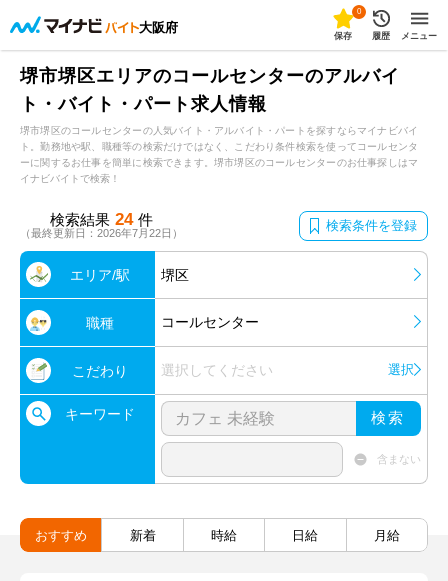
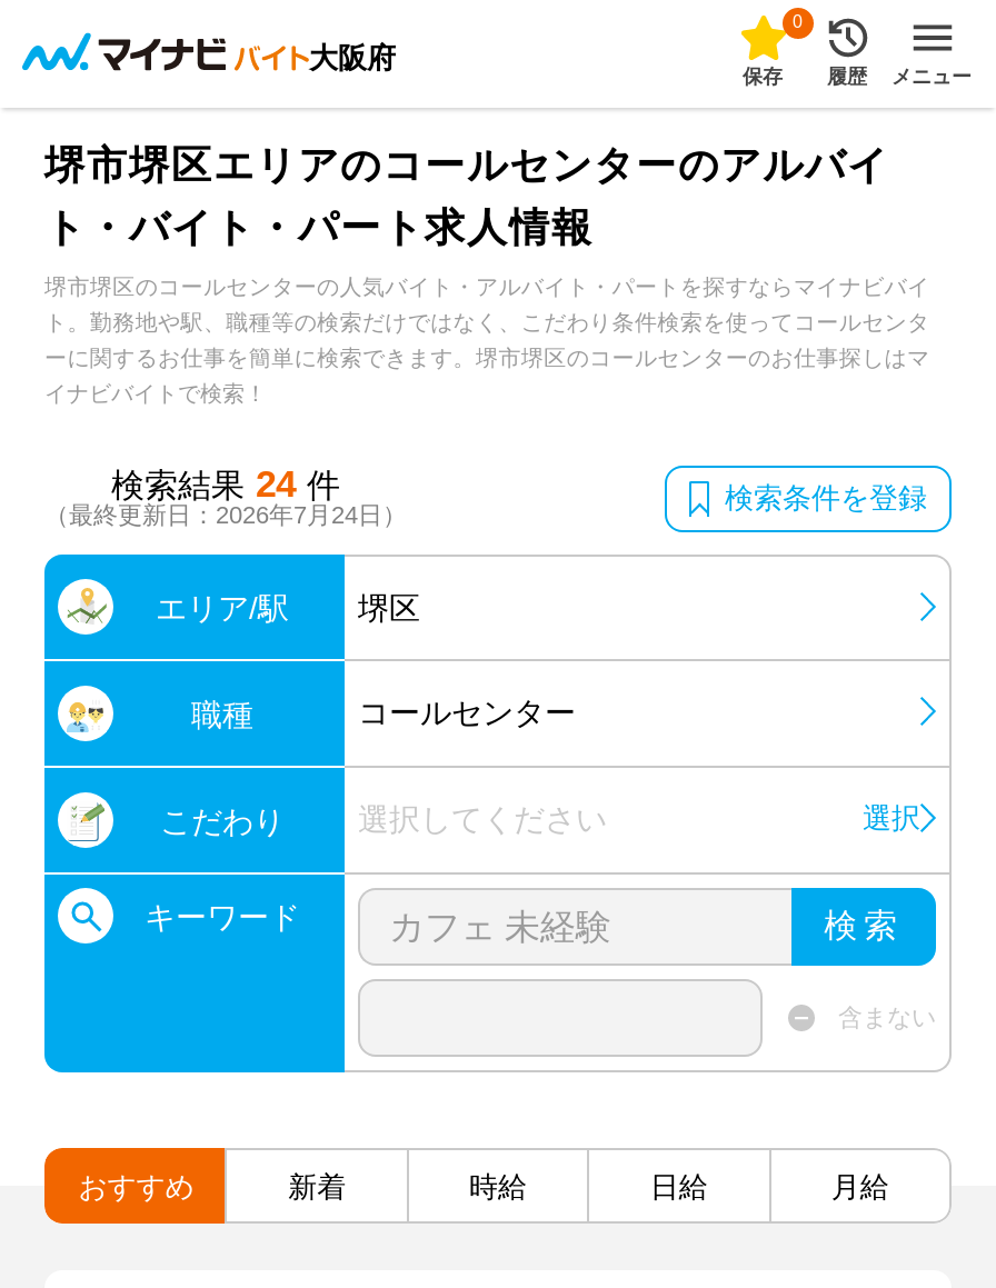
[20,227,183,239] （最終更新日：2026年7月22日） -> [44,501,407,528] （最終更新日：2026年7月24日）

